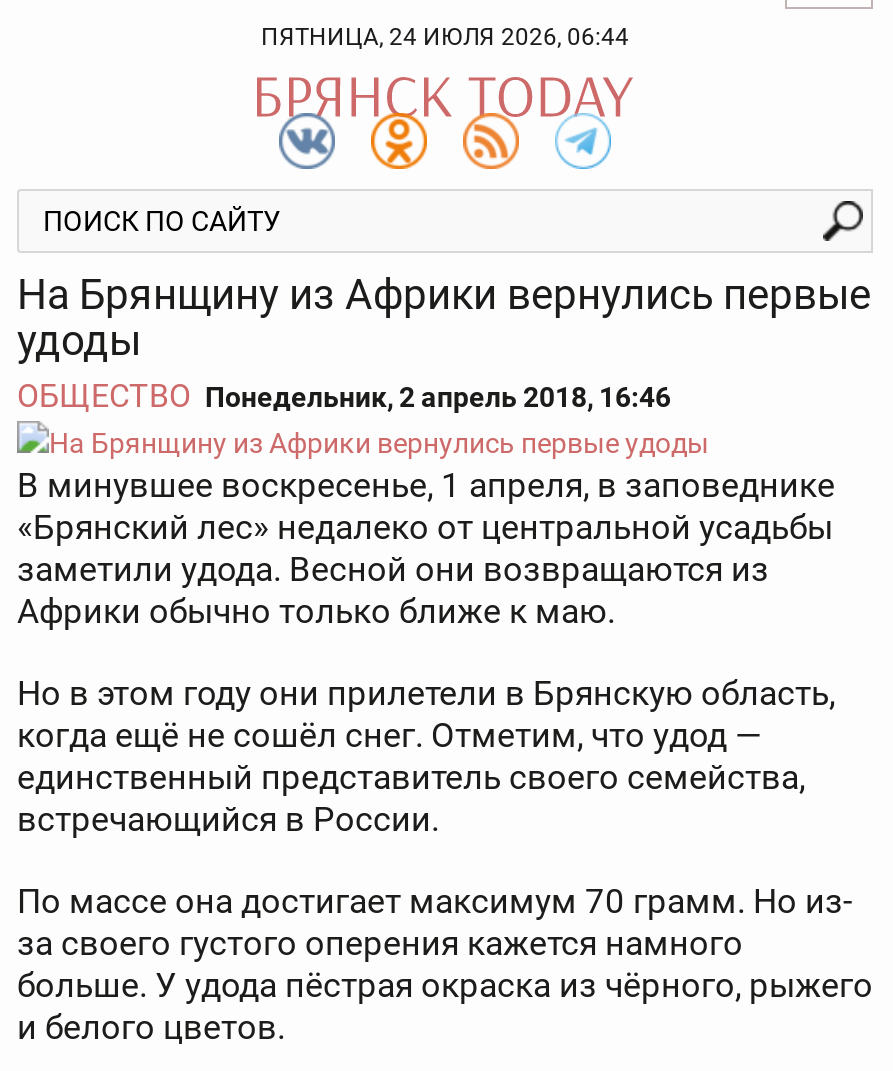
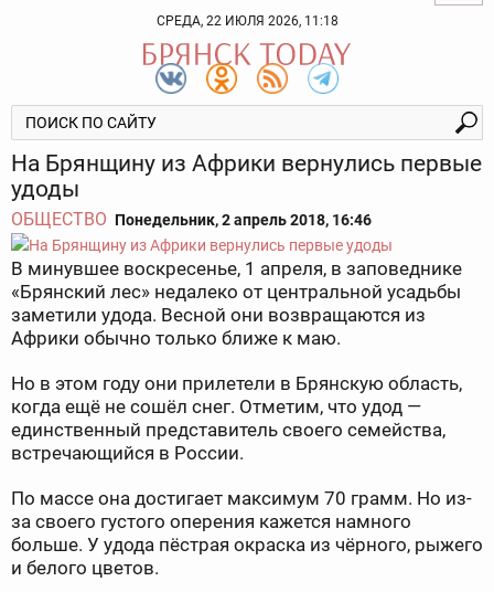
[261,23,629,51] ПЯТНИЦА, 24 ИЮЛЯ 2026, 06:44 -> [156,13,338,29] СРЕДА, 22 ИЮЛЯ 2026, 11:18

